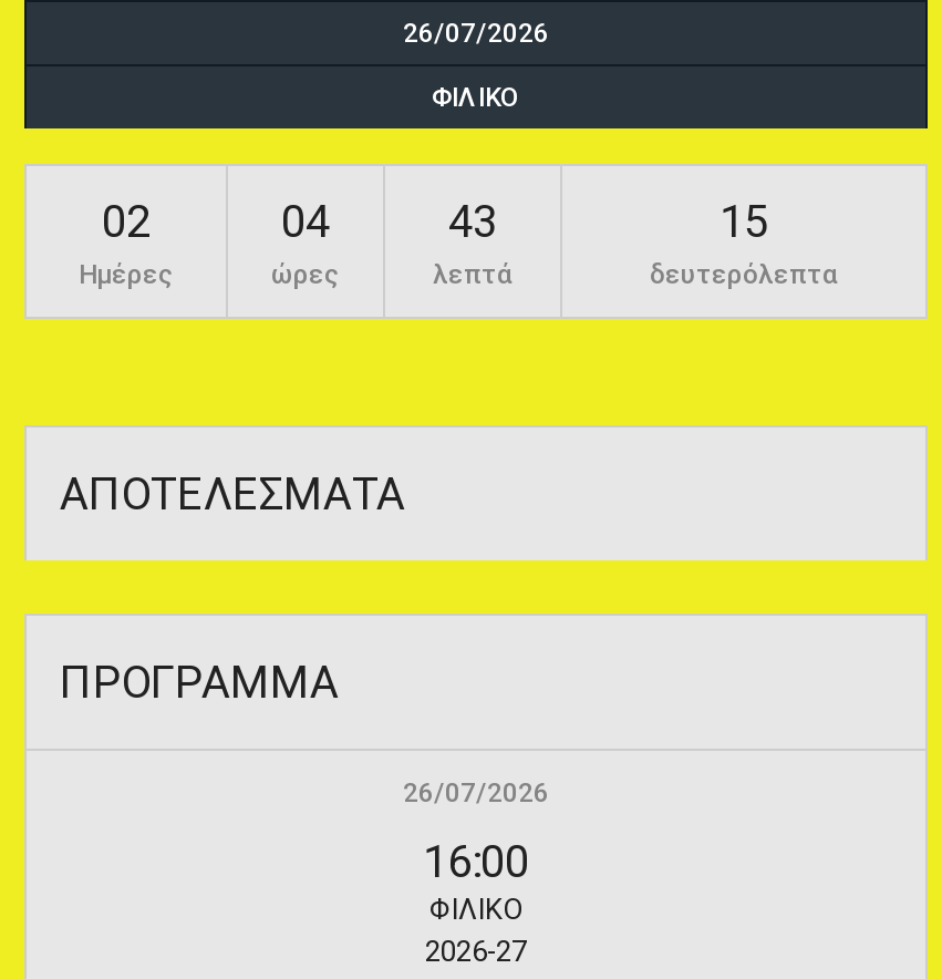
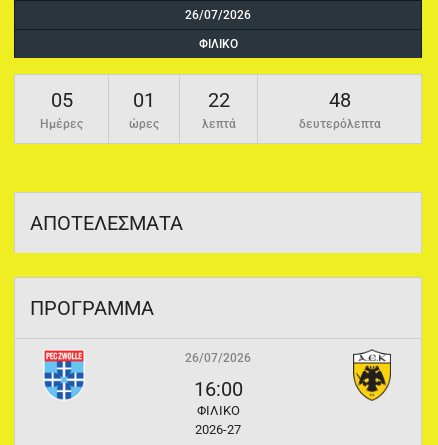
[102,194,151,247] 02 -> [50,88,72,112] 05
[281,194,330,247] 04 -> [133,88,155,112] 01
[448,194,497,247] 43 -> [207,88,229,112] 22
[720,194,768,247] 15 -> [328,88,350,112] 48
none -> [43,350,85,400] [image]
none -> [352,348,392,402] [image]

